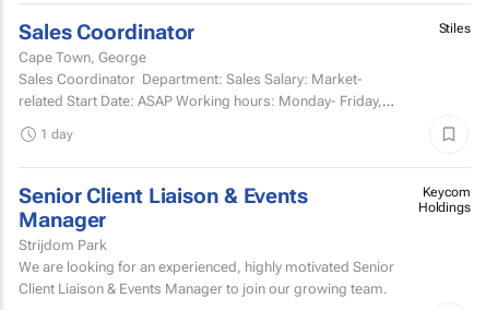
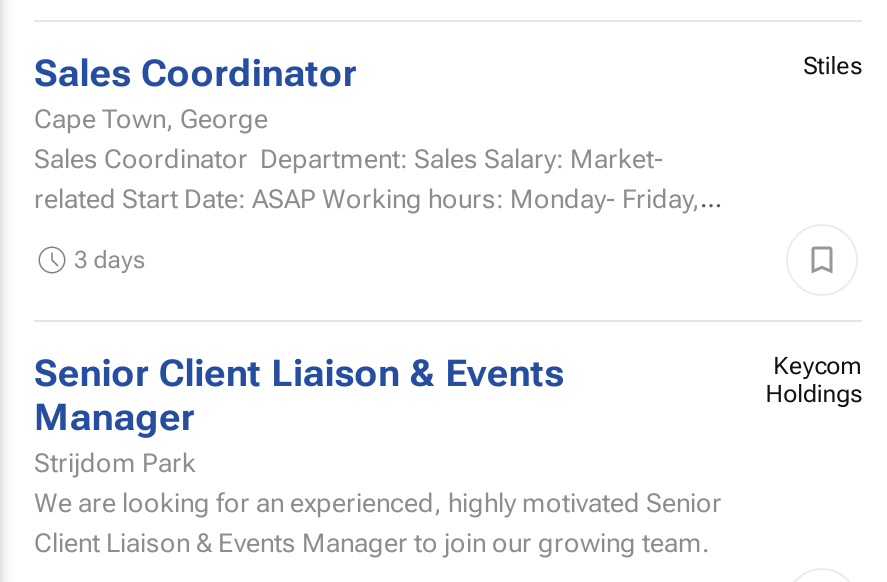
[40,126,73,142] 1 day -> [74,245,145,273] 3 days

